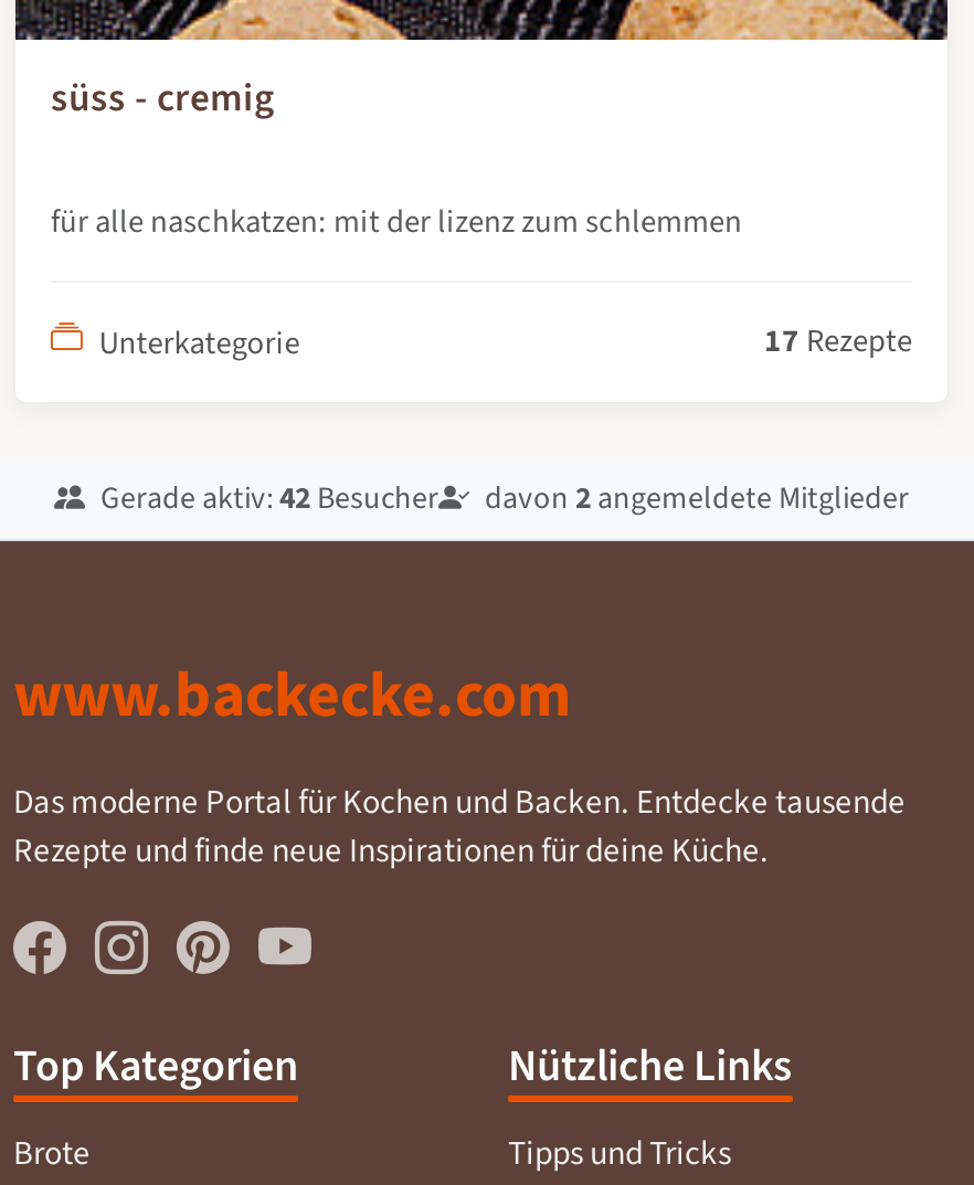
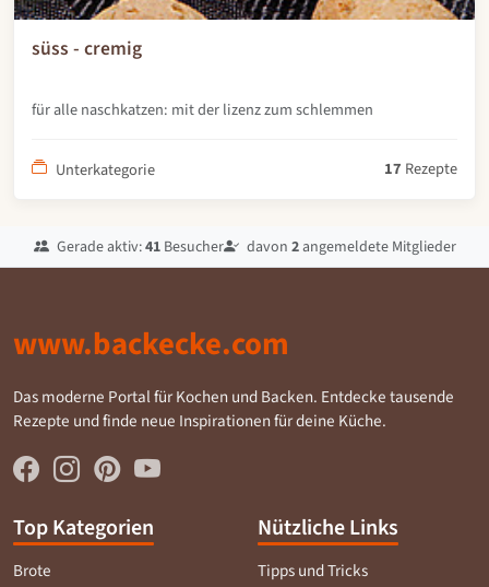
[94,477,438,519] Gerade aktiv: 42 Besucher -> [53,236,223,257] Gerade aktiv: 41 Besucher

